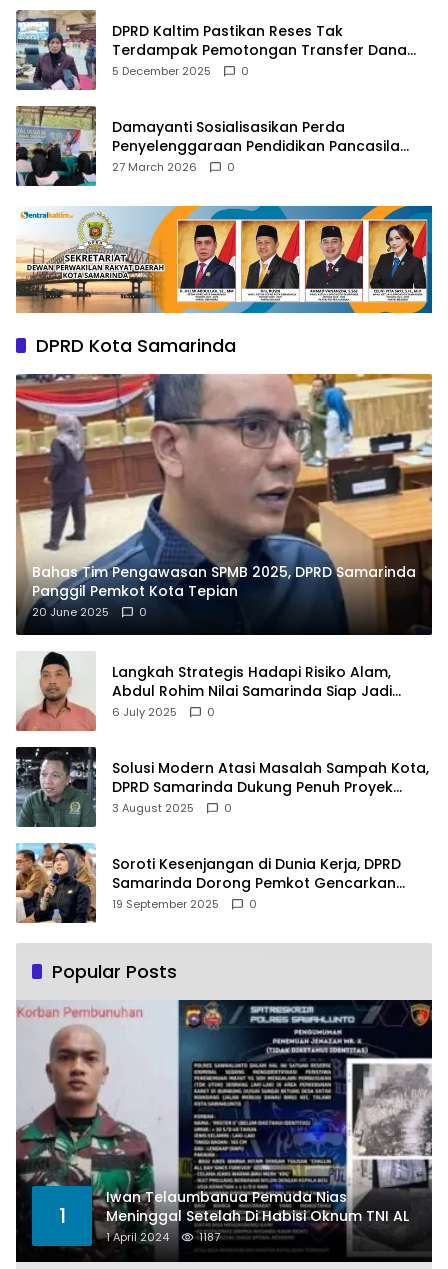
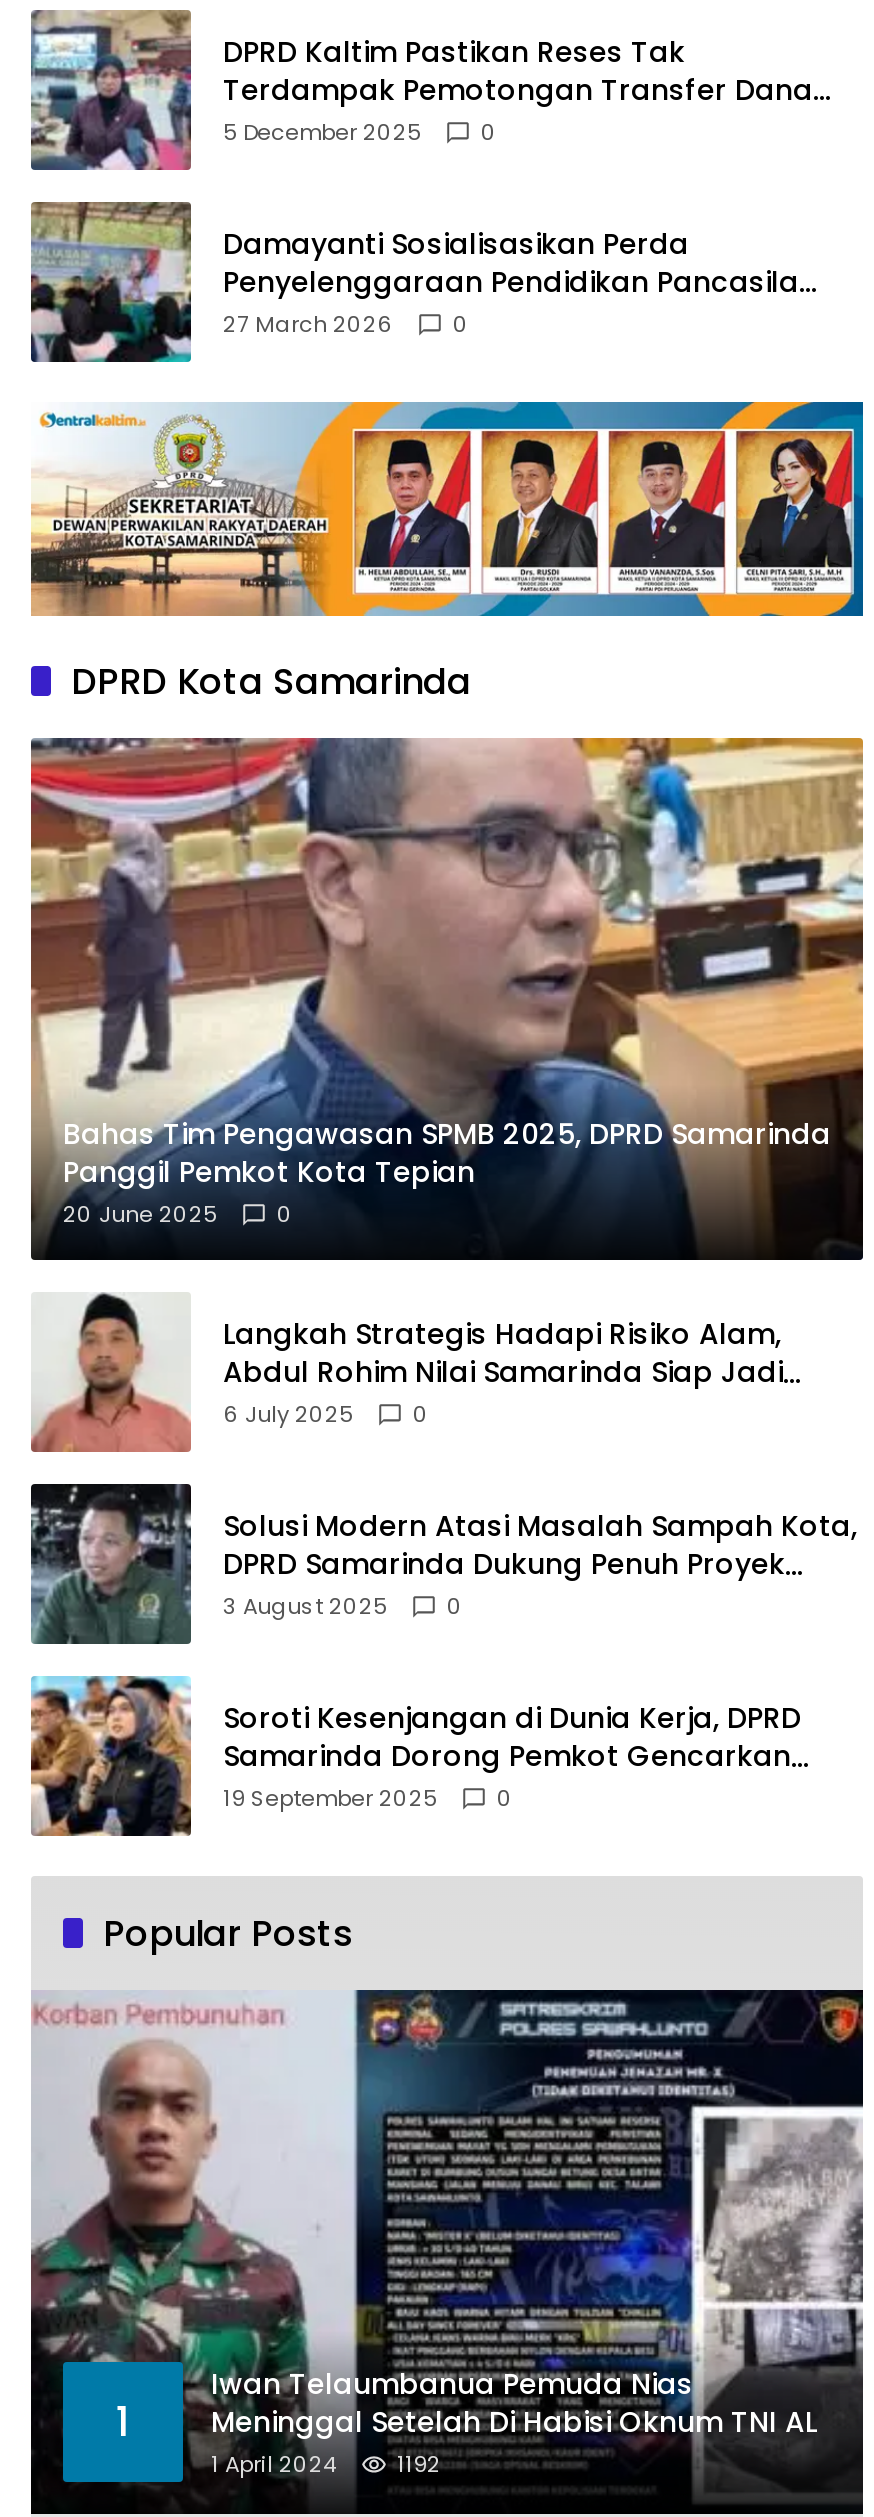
[106,1229,220,1245] 1 April 2024 1187 -> [211,2448,441,2480] 1 April 2024 1192

